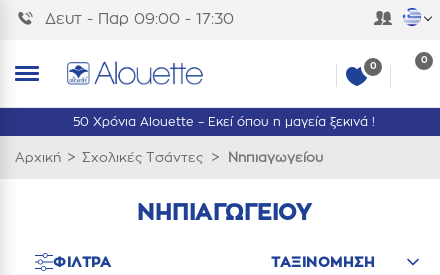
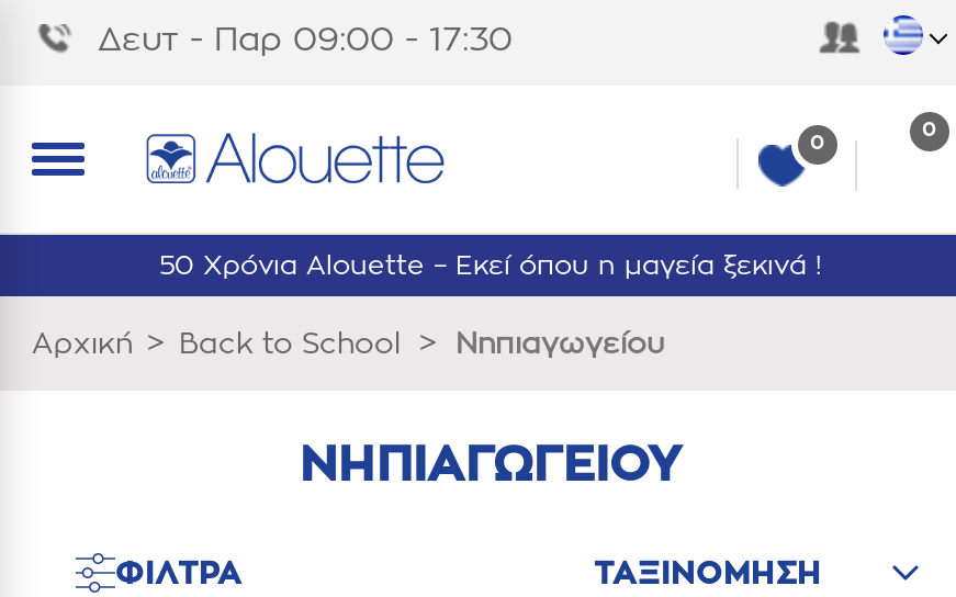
[15,150,220,164] Αρχική > Σχολικές Τσάντες > -> [32,326,438,357] Αρχική > Back to School >

